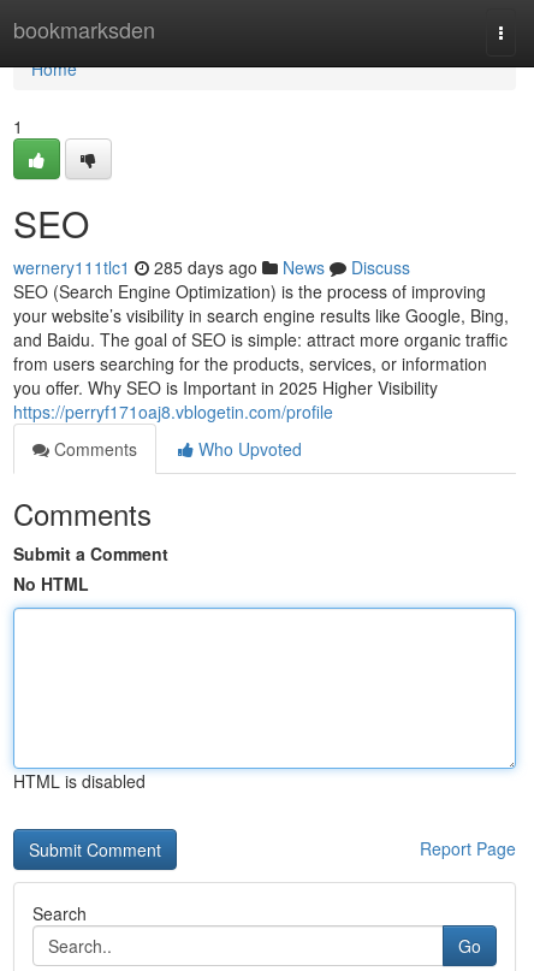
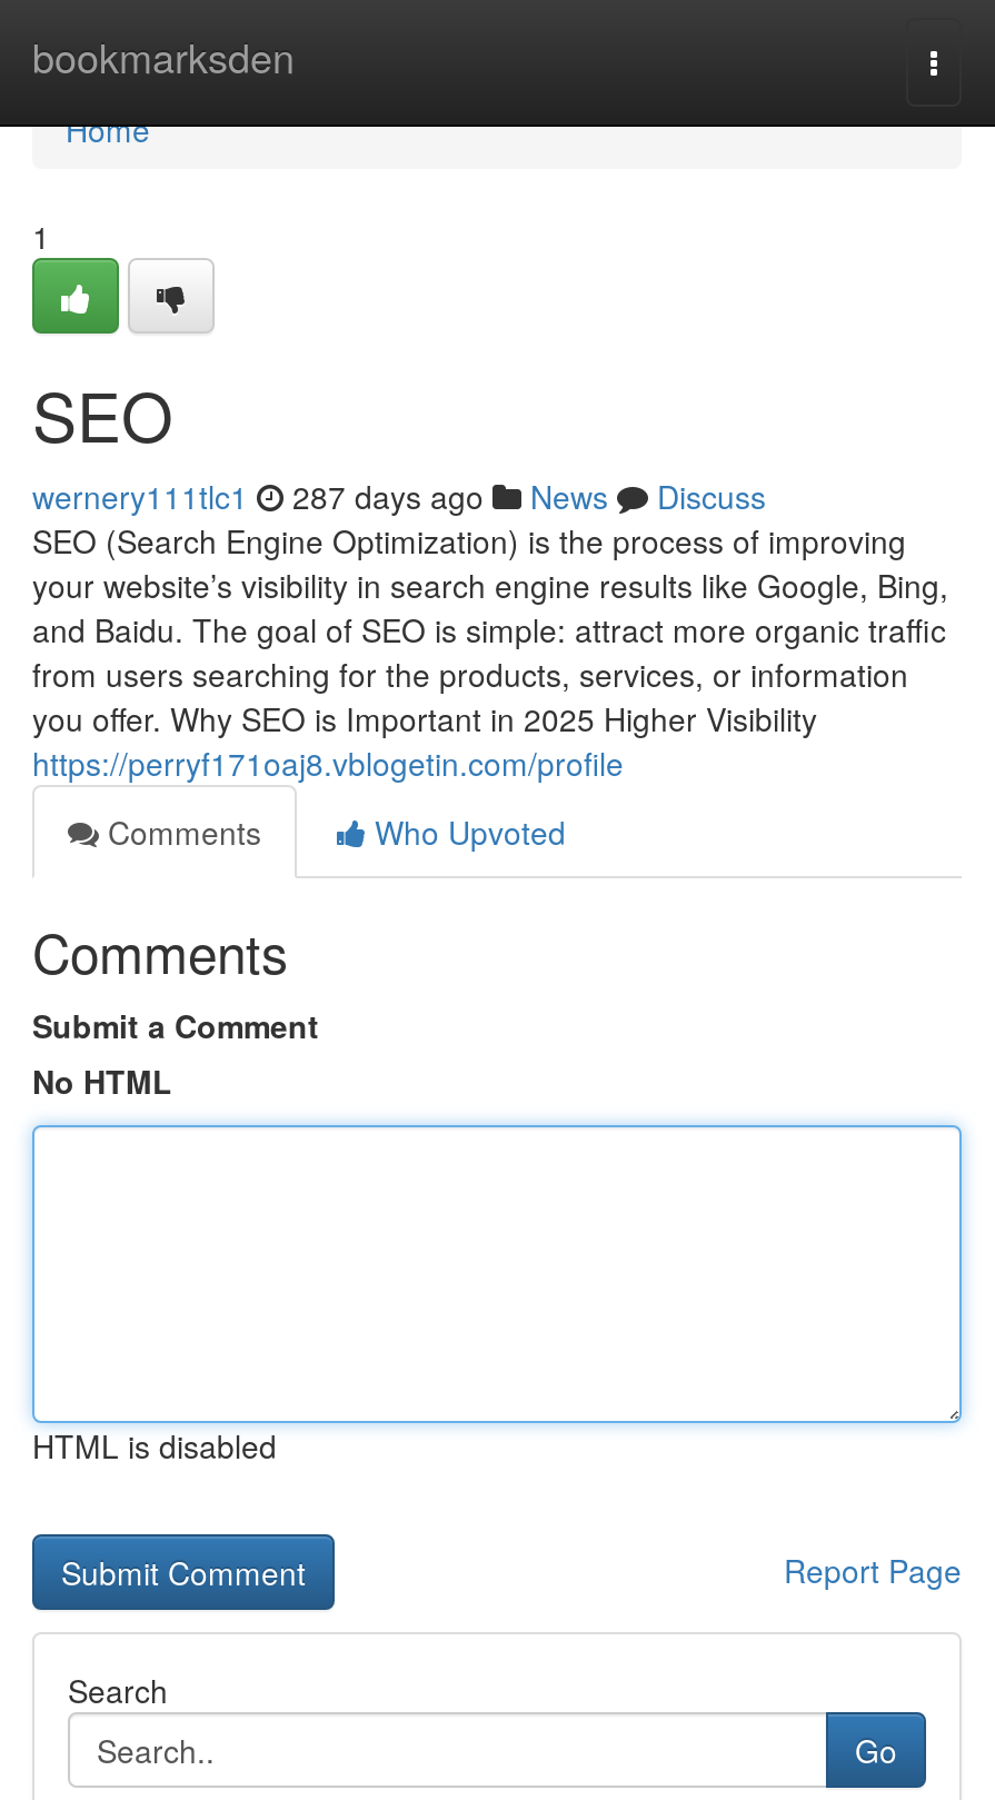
[13,255,410,279] wernery111tlc1 285 days ago News Discuss -> [32,474,766,518] wernery111tlc1 287 days ago News Discuss

